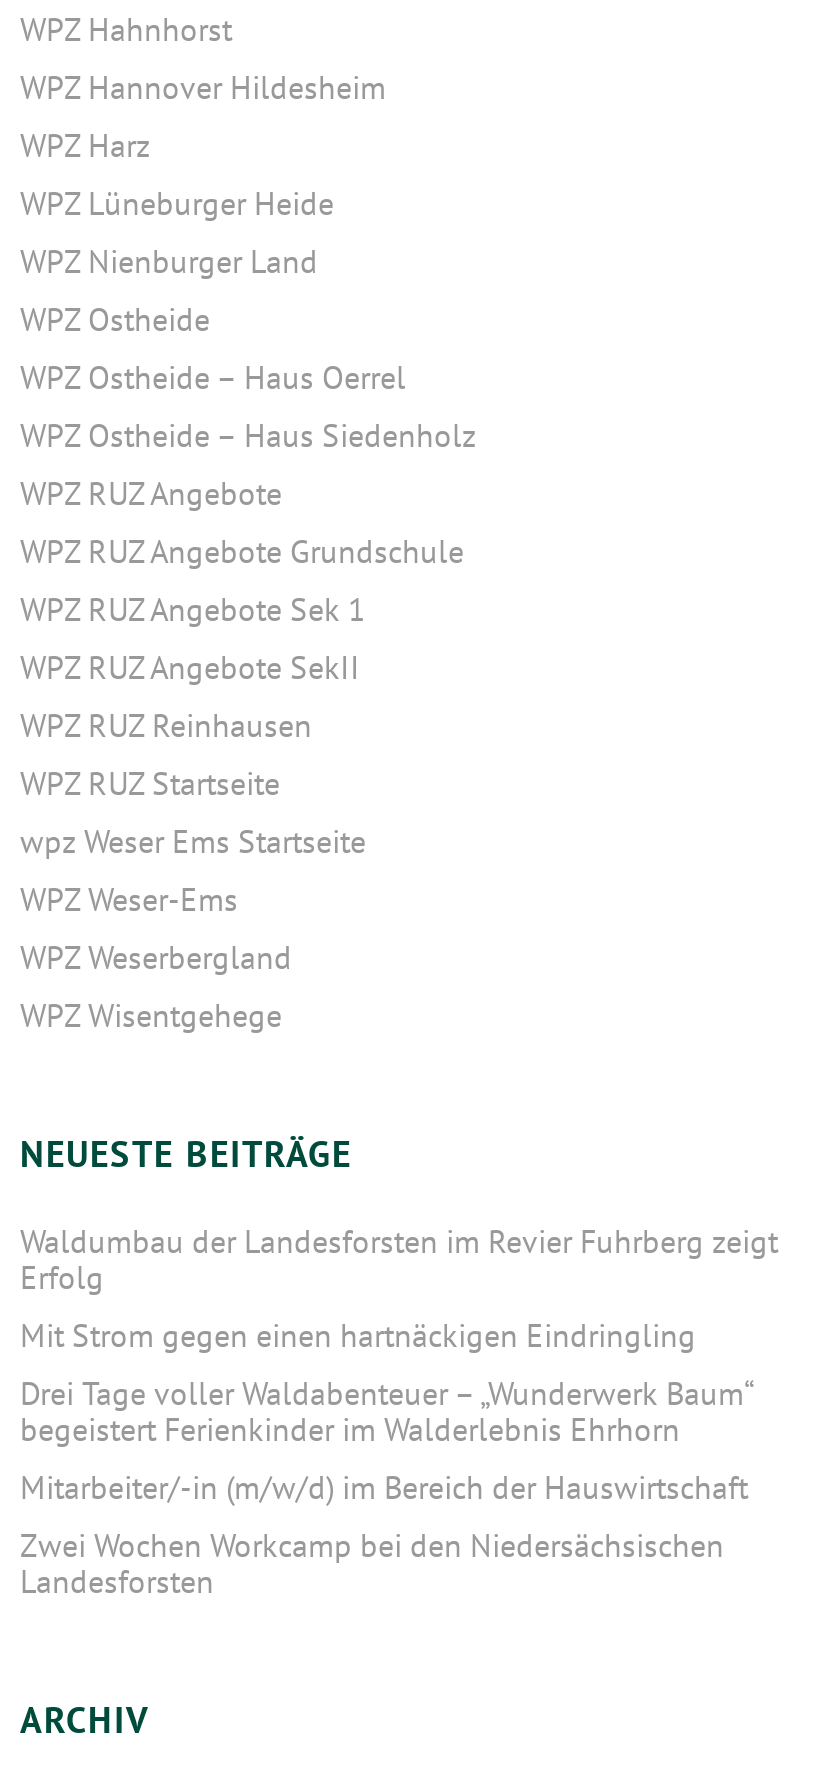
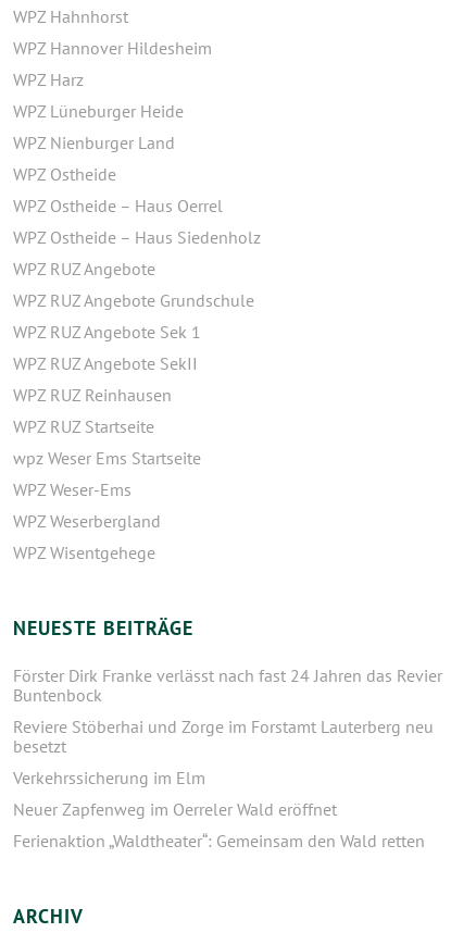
[20,1221,778,1601] Waldumbau der Landesforsten im Revier Fuhrberg zeigt | Erfolg | Mit Strom gegen einen hartnäckigen Eindringling | Drei Tage voller Waldabenteuer – „Wunderwerk Baum“ | begeistert Ferienkinder im Walderlebnis Ehrhorn | Mitarbeiter/-in (m/w/d) im Bereich der Hauswirtschaft | Zwei Wochen Workcamp bei den Niedersächsischen | Landesforsten -> [13,665,442,852] Förster Dirk Franke verlässt nach fast 24 Jahren das Revier | Buntenbock | Reviere Stöberhai und Zorge im Forstamt Lauterberg neu | besetzt | Verkehrssicherung im Elm | Neuer Zapfenweg im Oerreler Wald eröffnet | Ferienaktion „Waldtheater“: Gemeinsam den Wald retten

